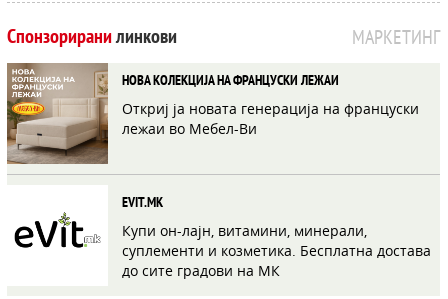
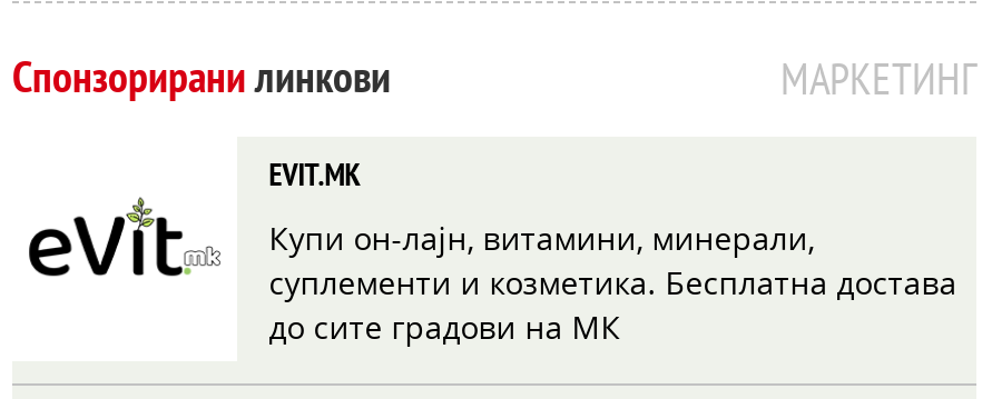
[6,62,419,165] [image] | НОВА КОЛЕКЦИЈА НА ФРАНЦУСКИ ЛЕЖАИ | Откриј ја новата генерација на француски | лежаи во Мебел-Ви -> none

